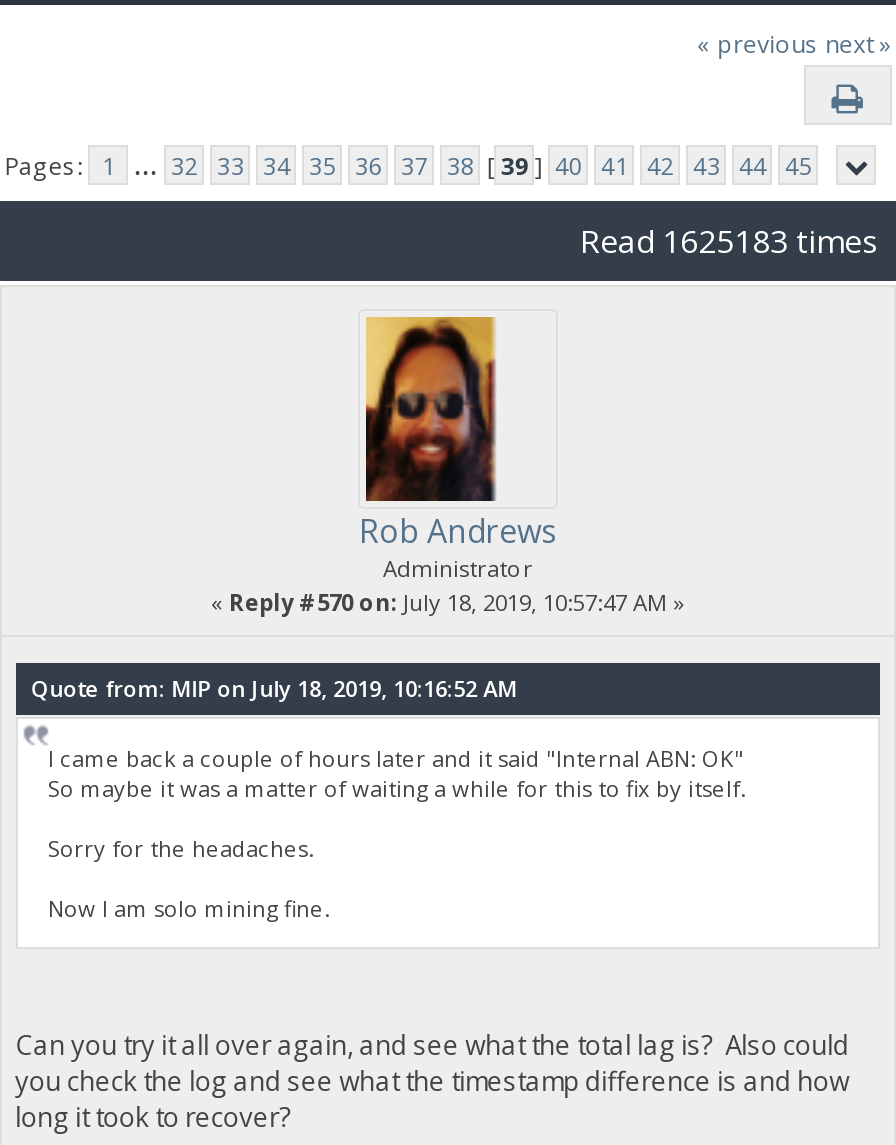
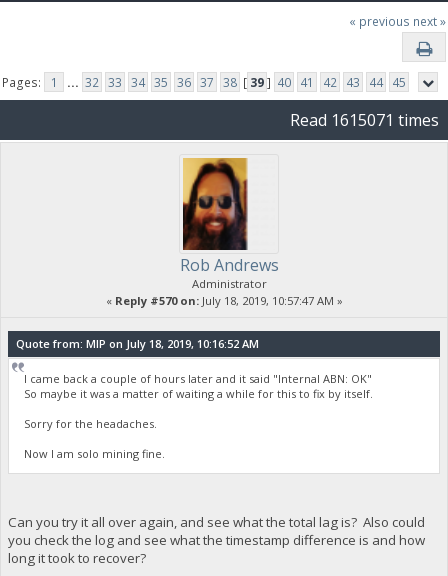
[580,218,878,262] Read 1625183 times -> [290,109,439,131] Read 1615071 times

